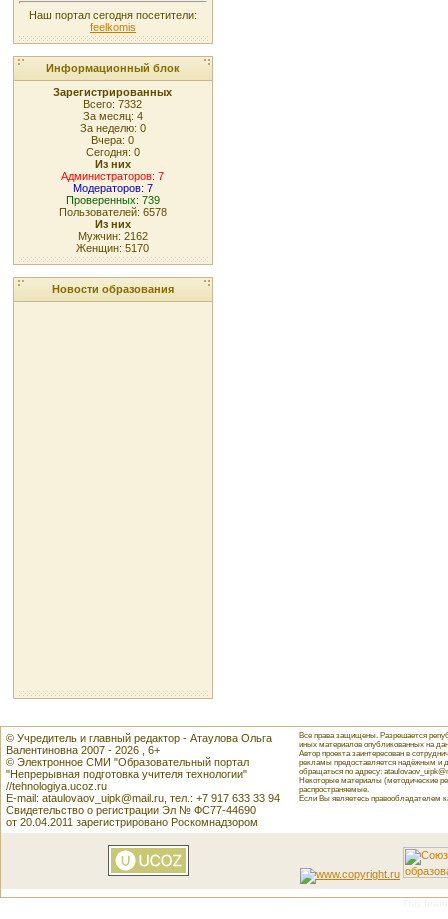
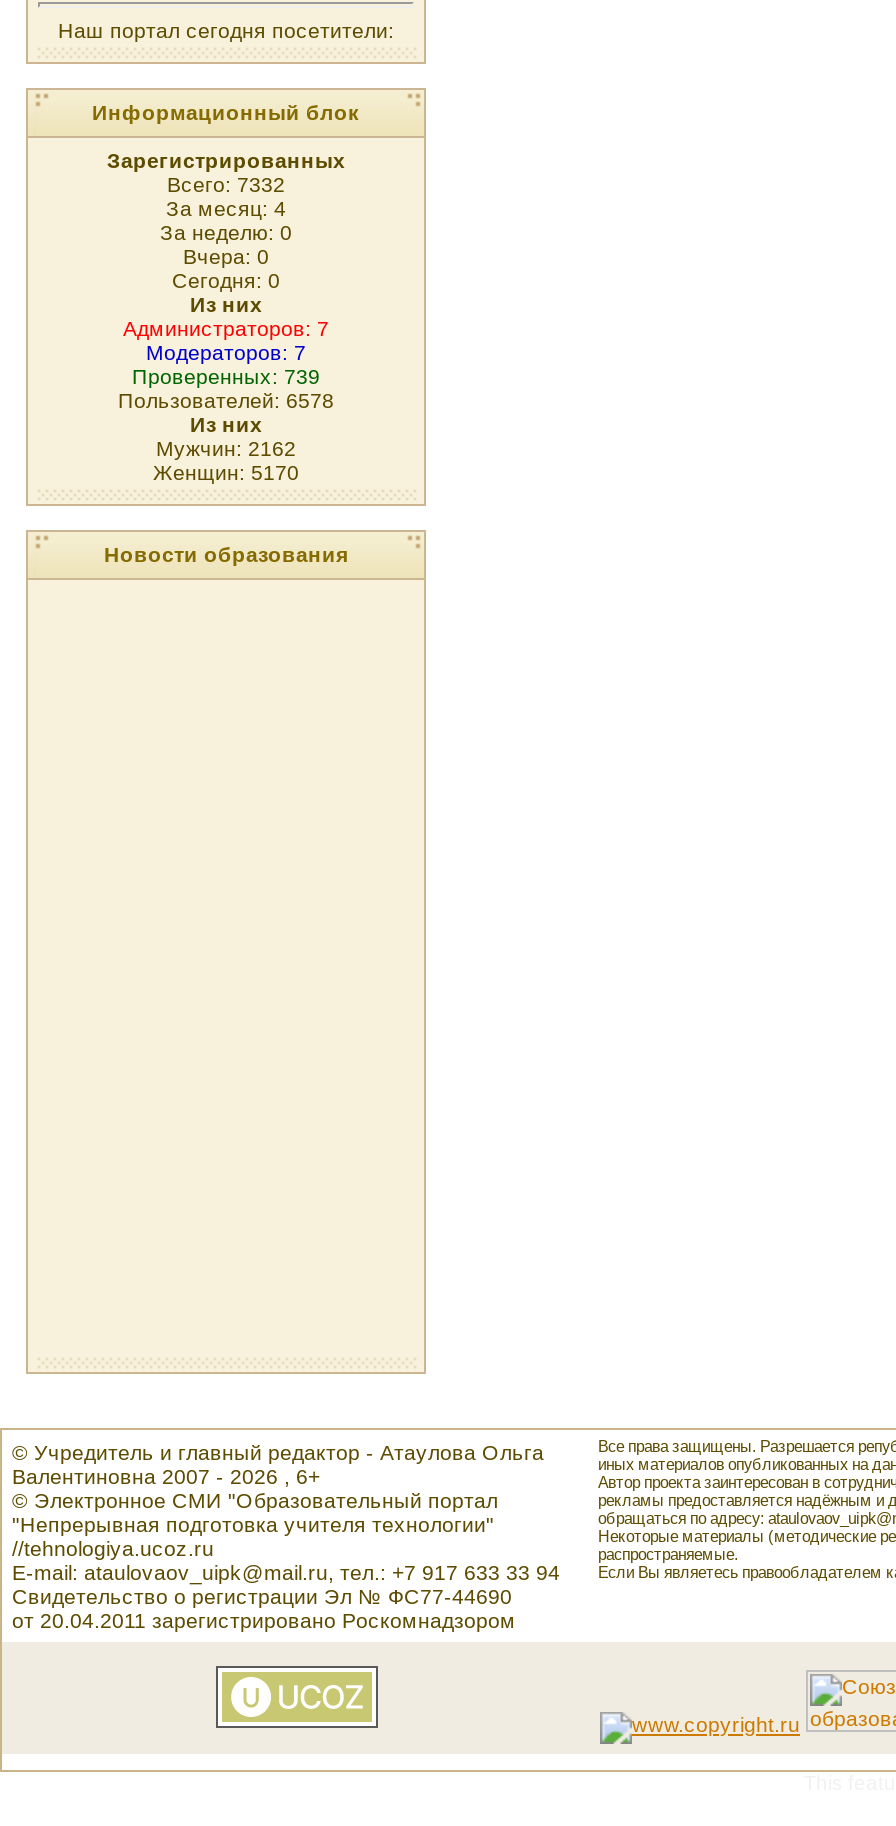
[90,21,136,33] feelkomis -> none

